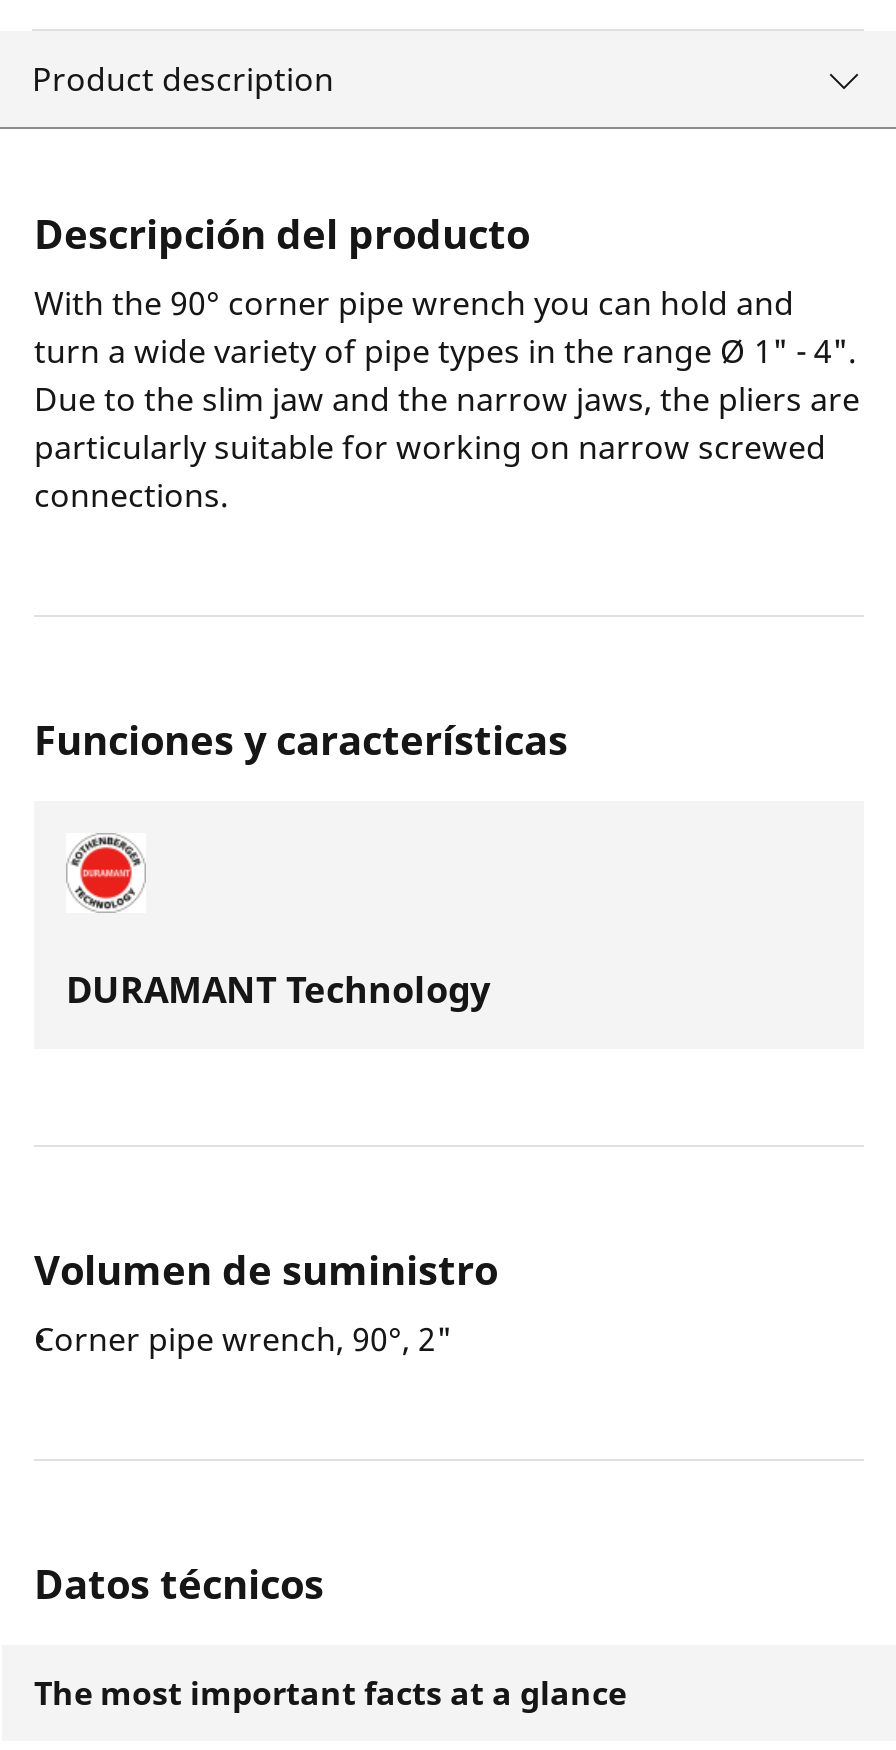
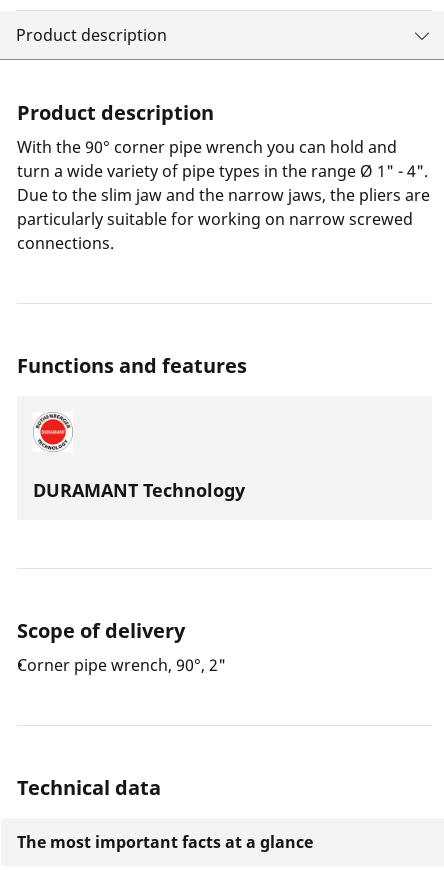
[34,207,530,261] Descripción del producto -> [17,99,214,126] Product description
[34,713,568,767] Funciones y características -> [17,352,247,379] Functions and features
[34,1243,498,1297] Volumen de suministro -> [17,617,185,644] Scope of delivery
[34,1557,324,1611] Datos técnicos -> [17,774,161,801] Technical data

